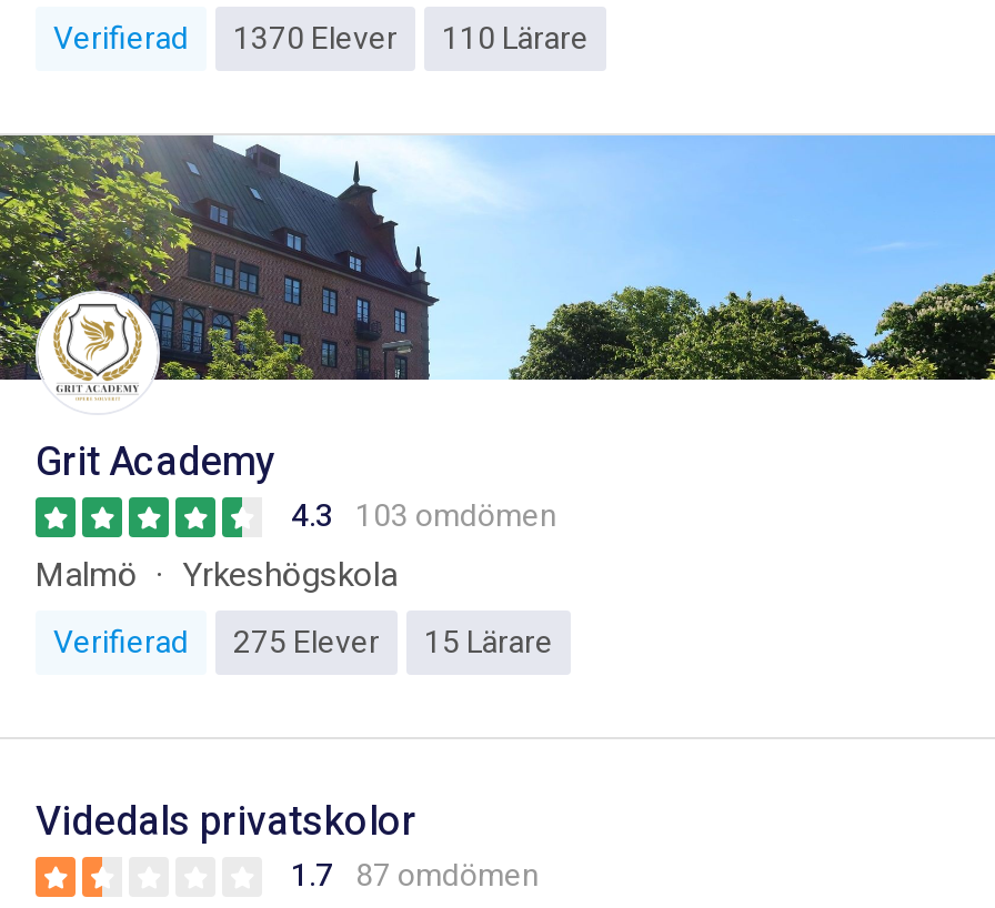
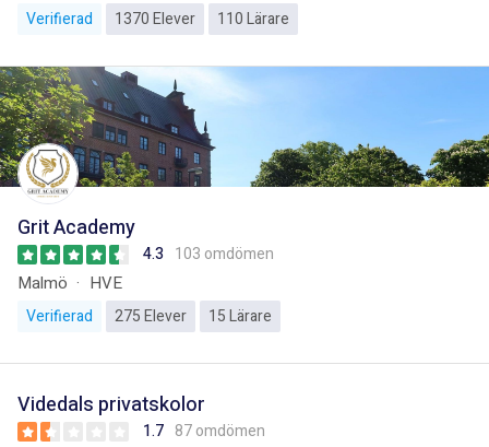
[182,551,398,599] Yrkeshögskola -> [90,271,122,295] HVE

